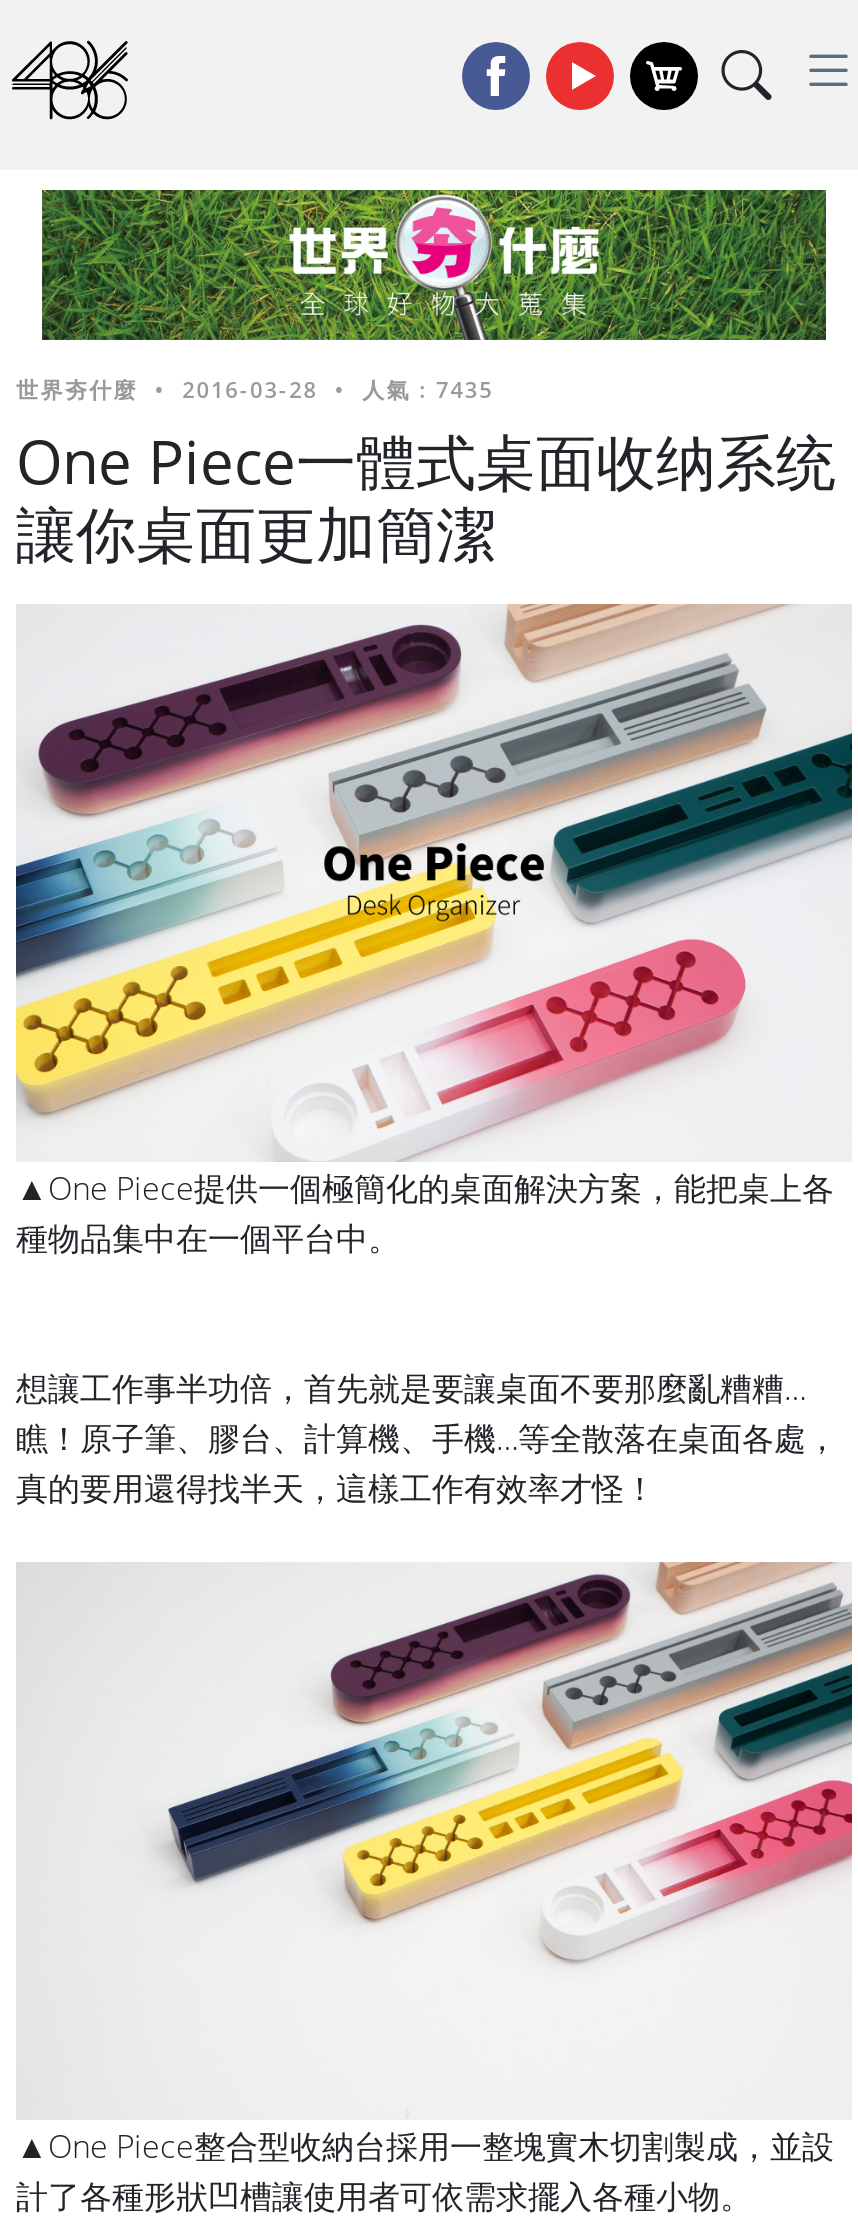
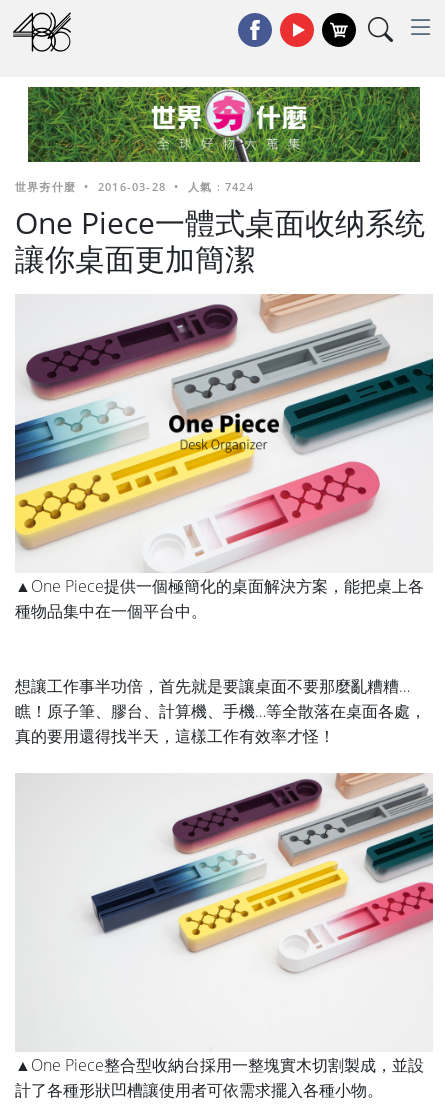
[16,375,494,405] 世界夯什麼 • 2016-03-28 • 人氣 : 7435 -> [15,179,254,194] 世界夯什麼 • 2016-03-28 • 人氣 : 7424

